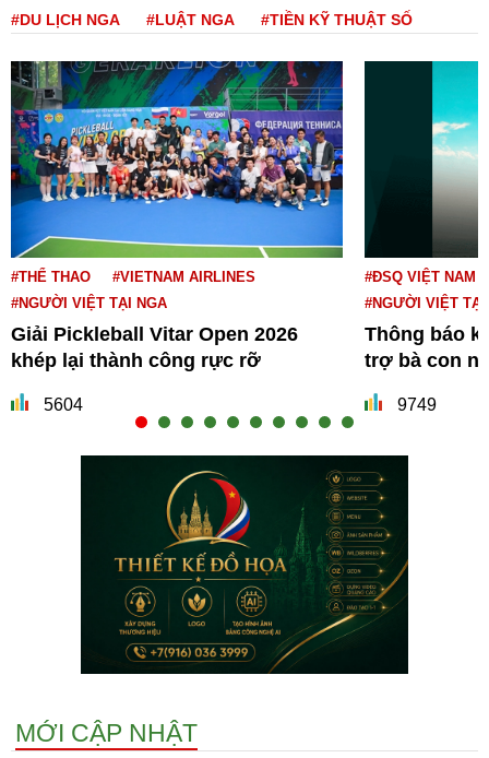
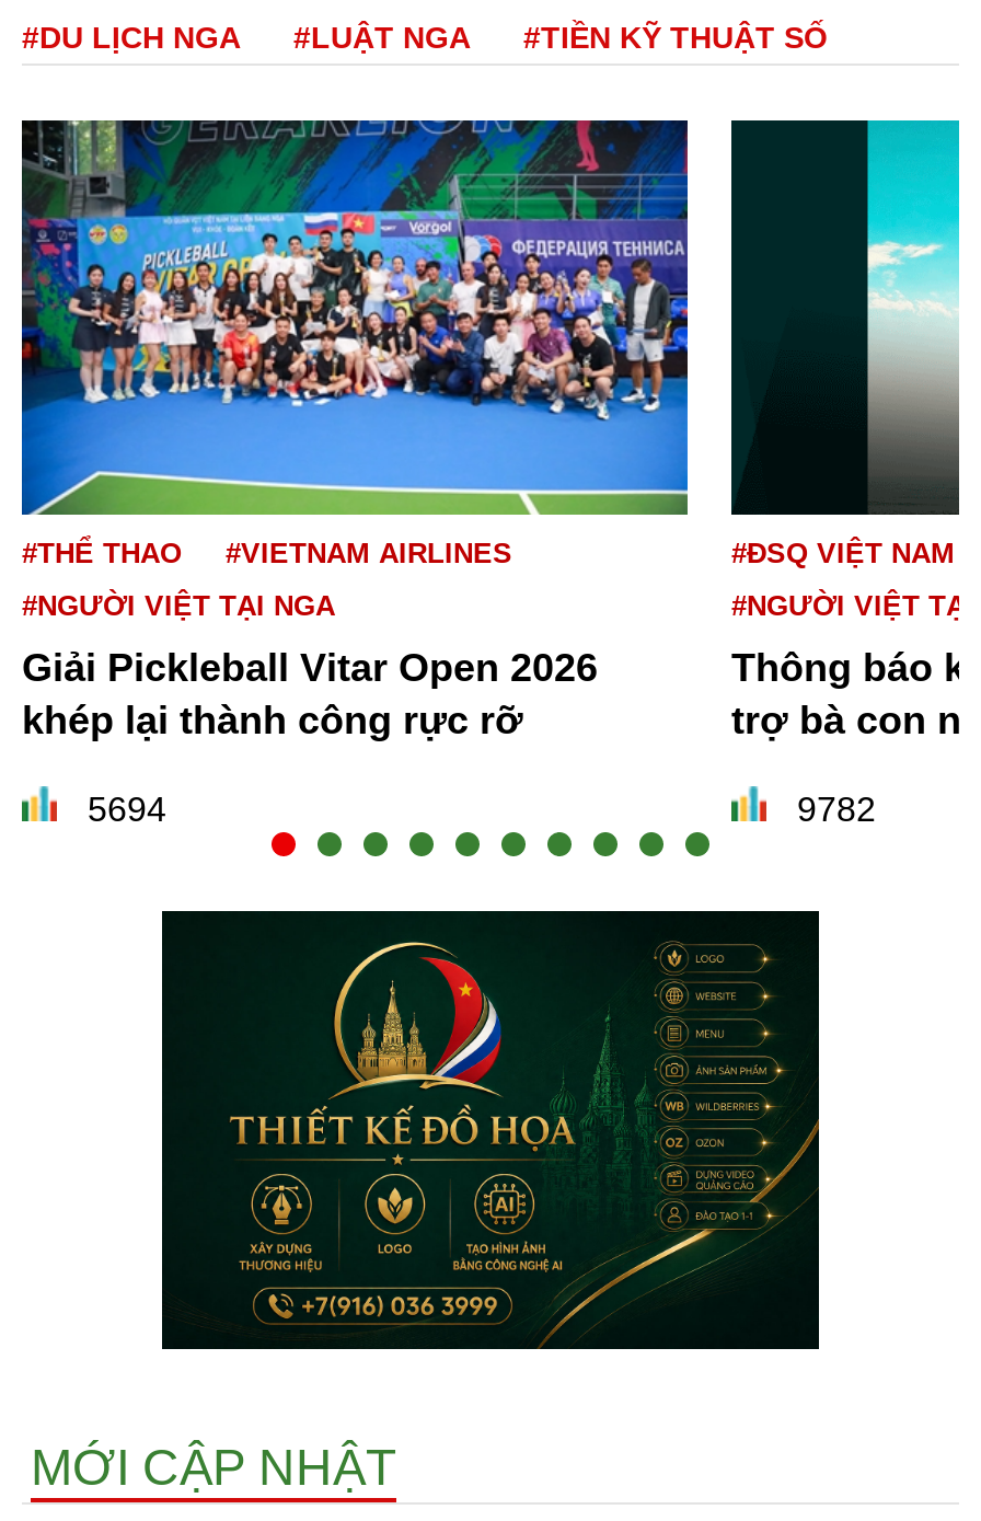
[44,395,83,414] 5604 -> [88,791,166,828] 5694
[397,395,437,414] 9749 -> [797,791,876,828] 9782

